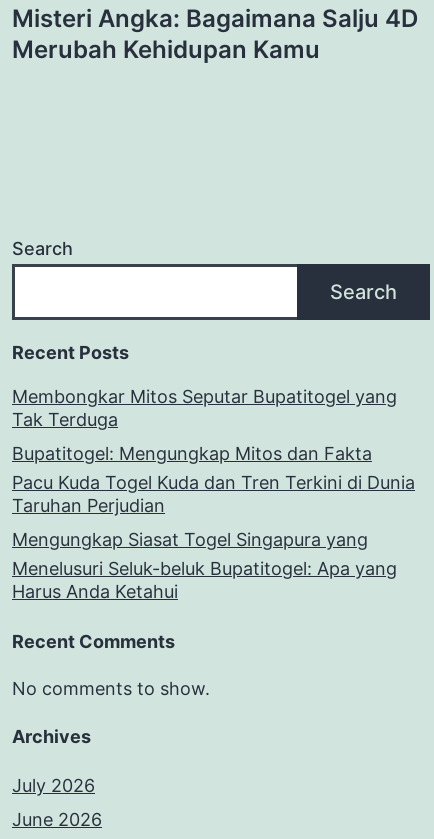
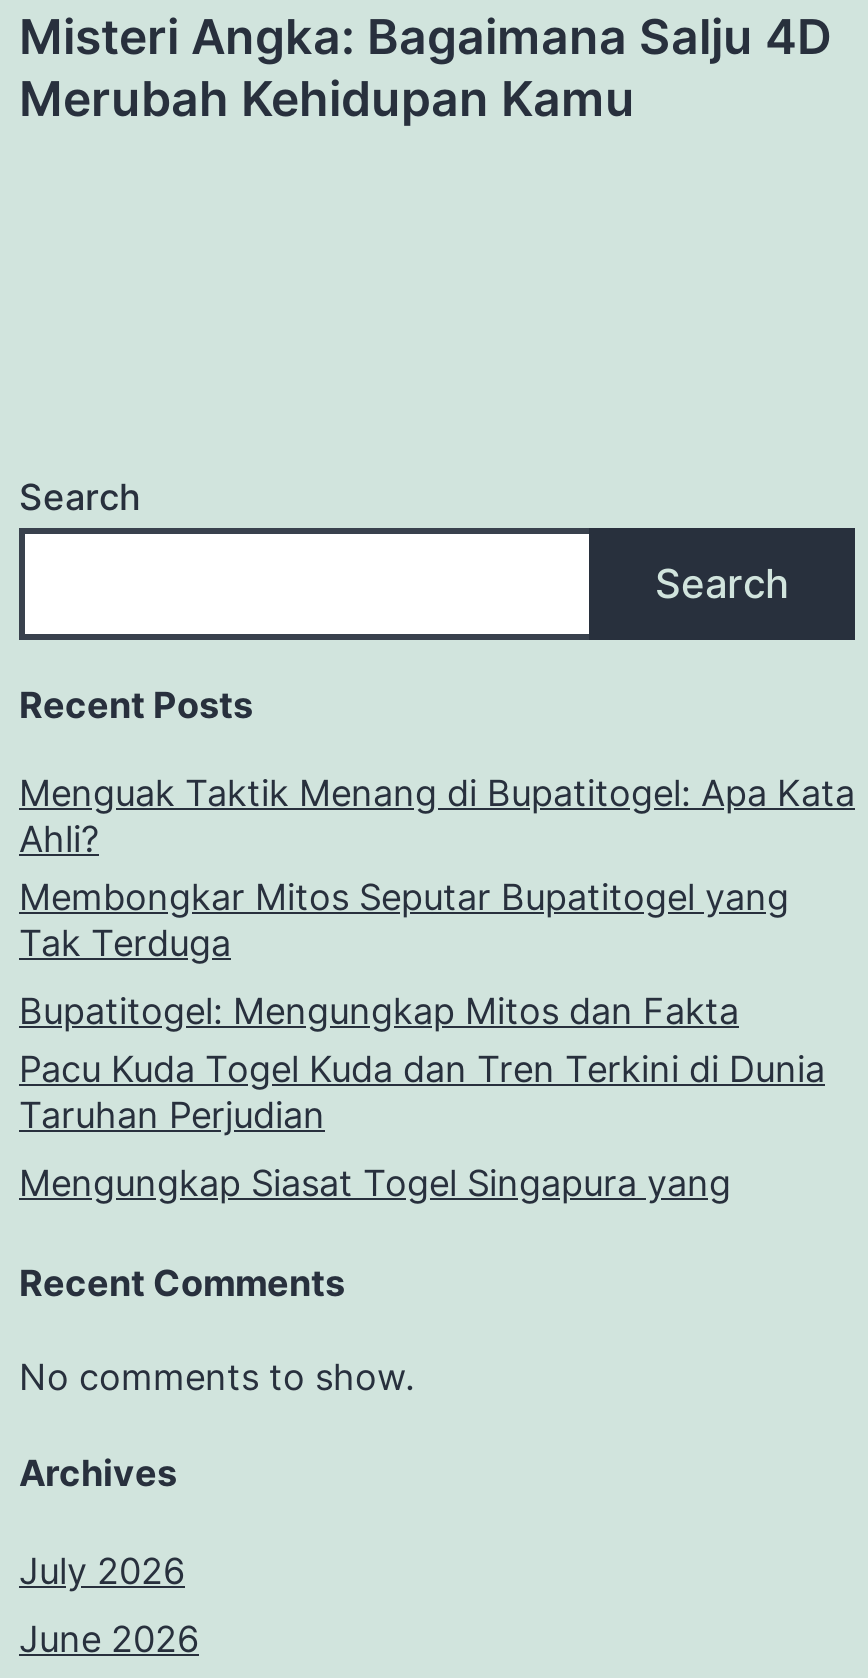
none -> [19,773,855,861] Menguak Taktik Menang di Bupatitogel: Apa Kata | Ahli?
moved [12,386,415,550] -> [19,877,825,1205]: Membongkar Mitos Seputar Bupatitogel yang | Tak Terduga | Bupatitogel: Mengungkap Mitos dan Fakta | Pacu Kuda Togel Kuda dan Tren Terkini di Dunia | Taruhan Perjudian | Mengungkap Siasat Togel Singapura yang
[12,558,397,602] Menelusuri Seluk-beluk Bupatitogel: Apa yang | Harus Anda Ketahui -> none

